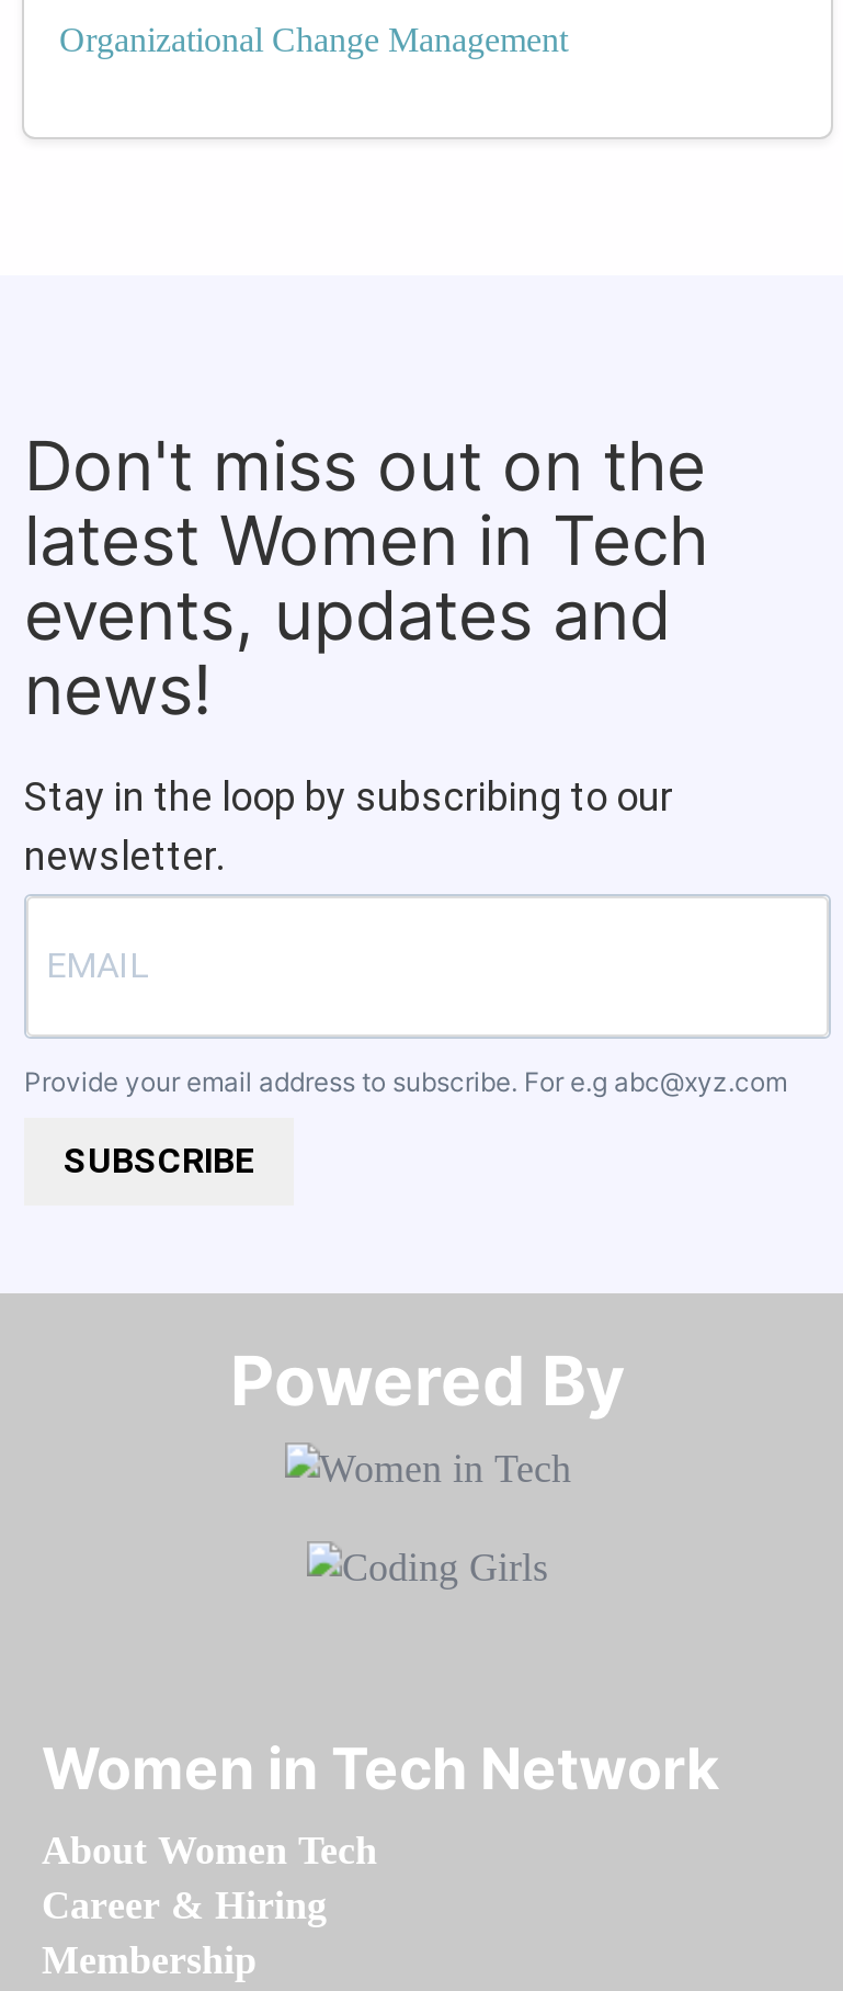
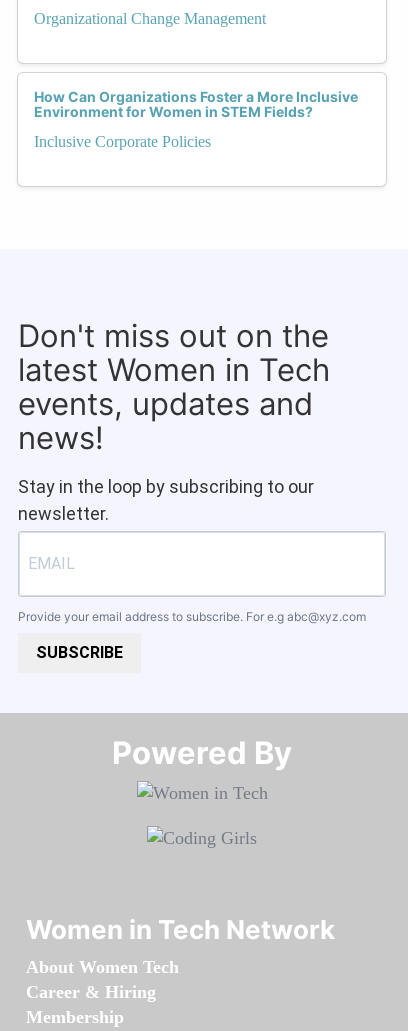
none -> [34,88,358,150] How Can Organizations Foster a More Inclusive | Environment for Women in STEM Fields? | Inclusive Corporate Policies

